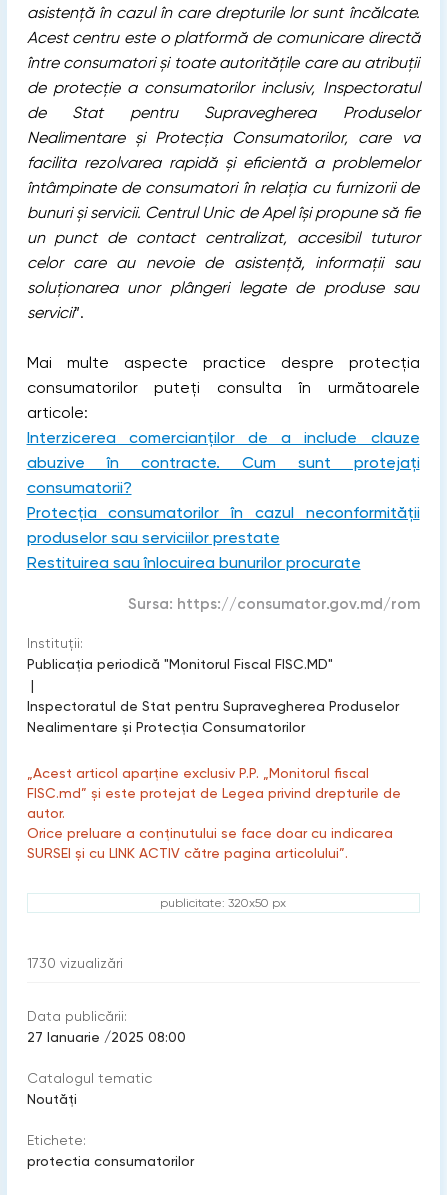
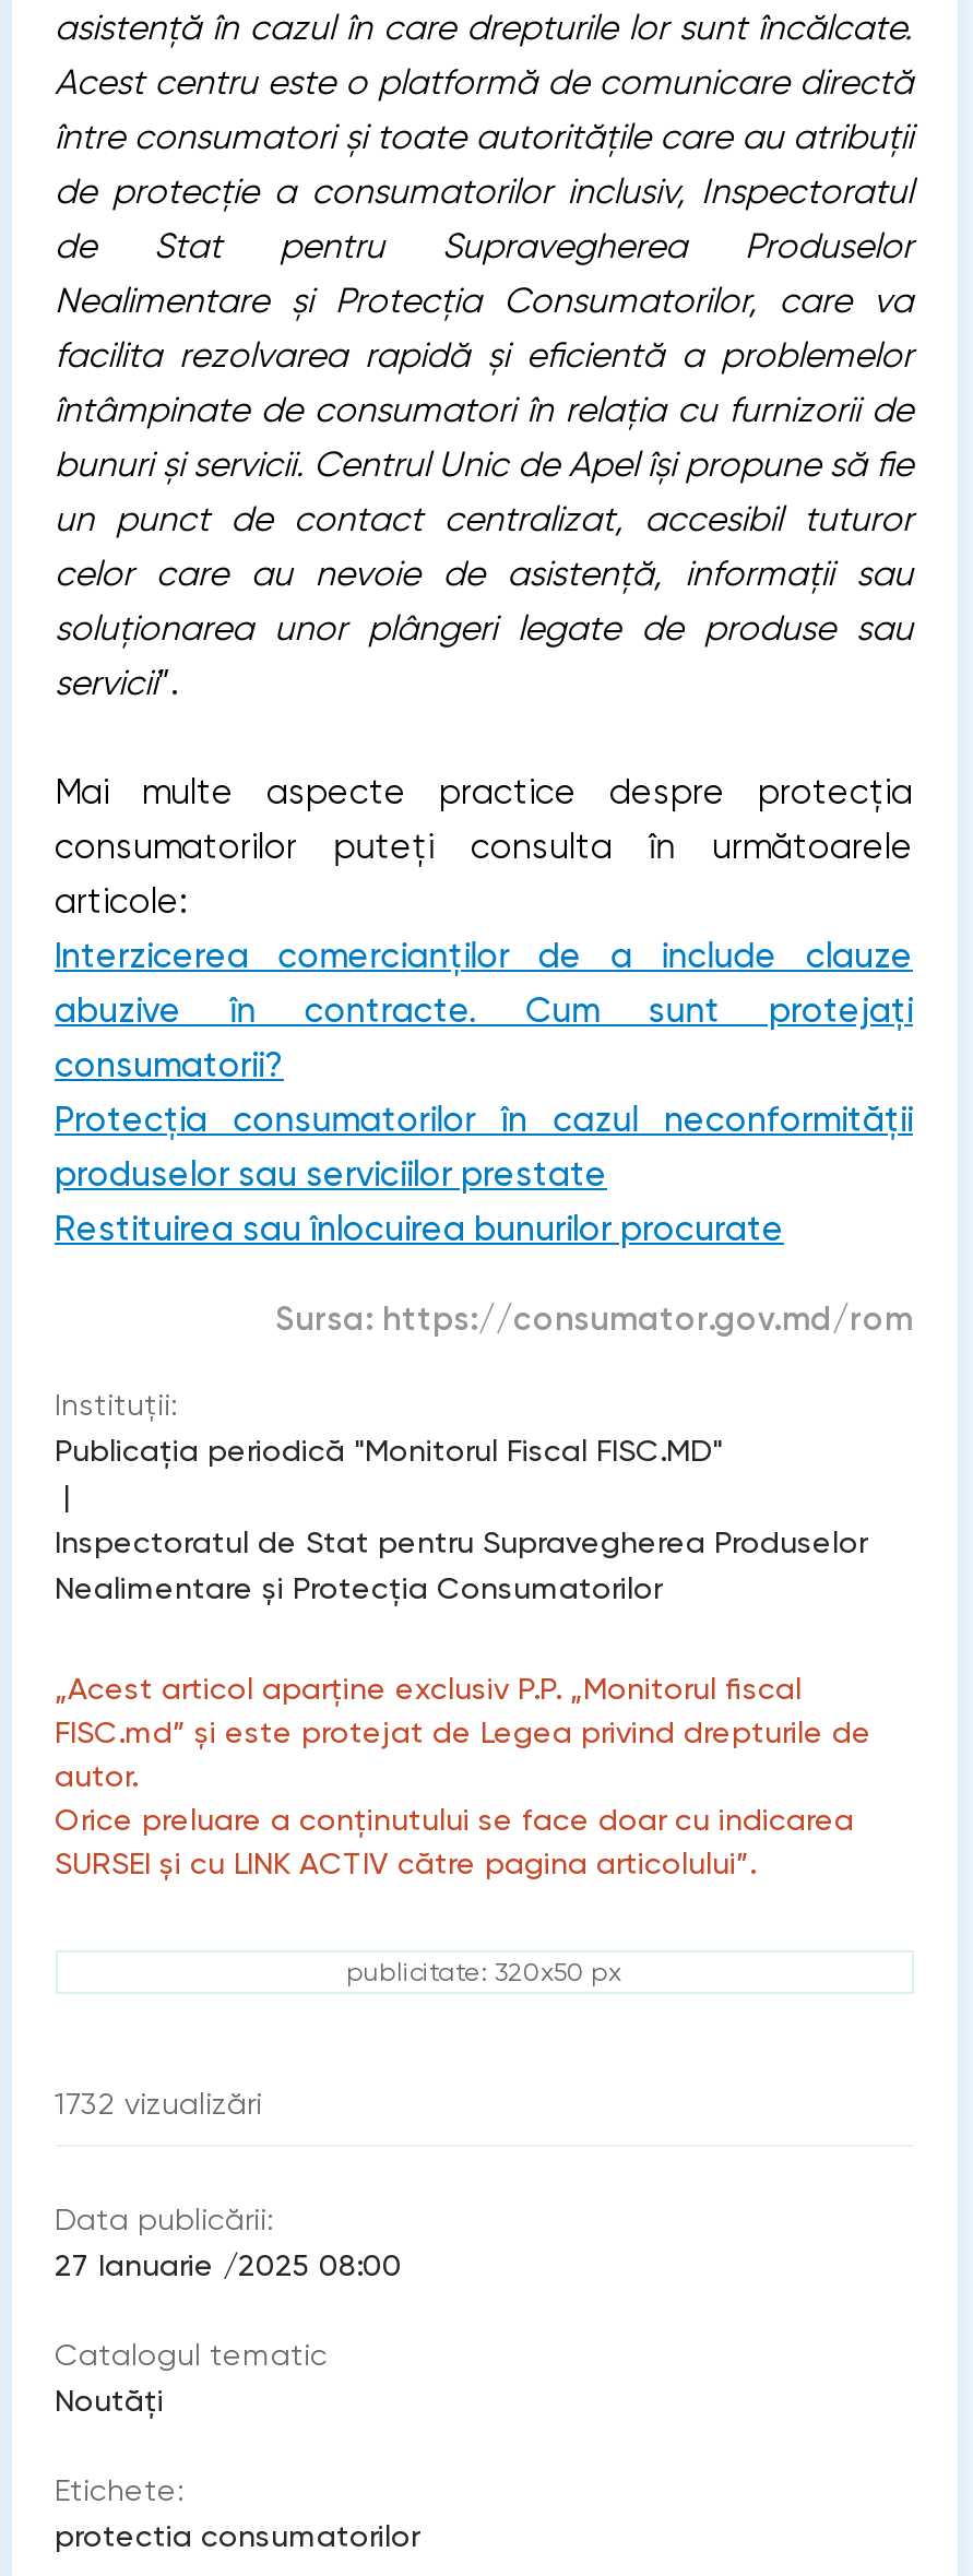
[26,955,122,971] 1730 vizualizări -> [55,2086,262,2121] 1732 vizualizări

